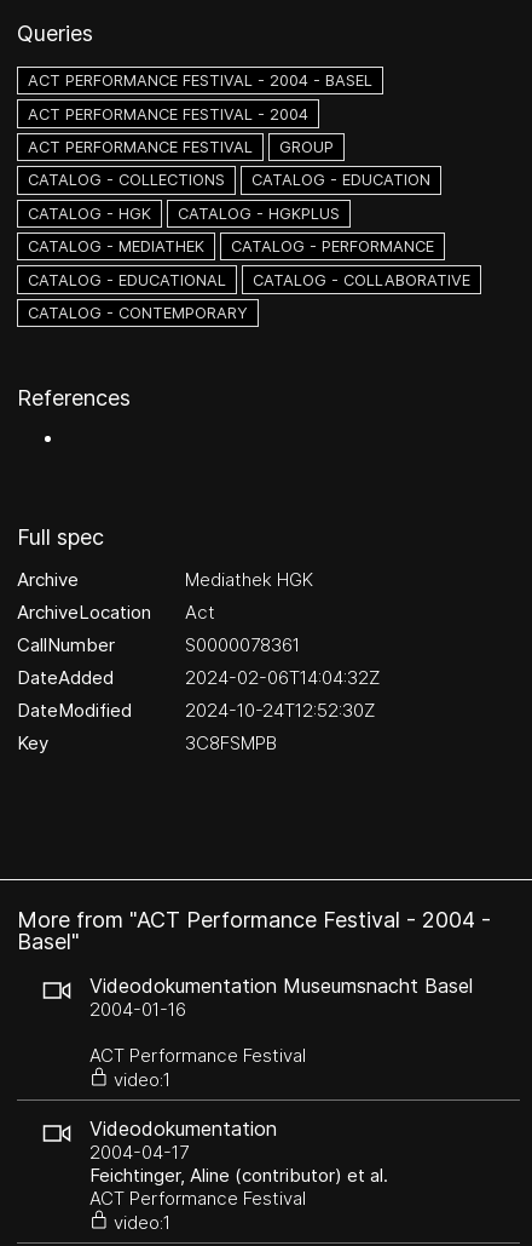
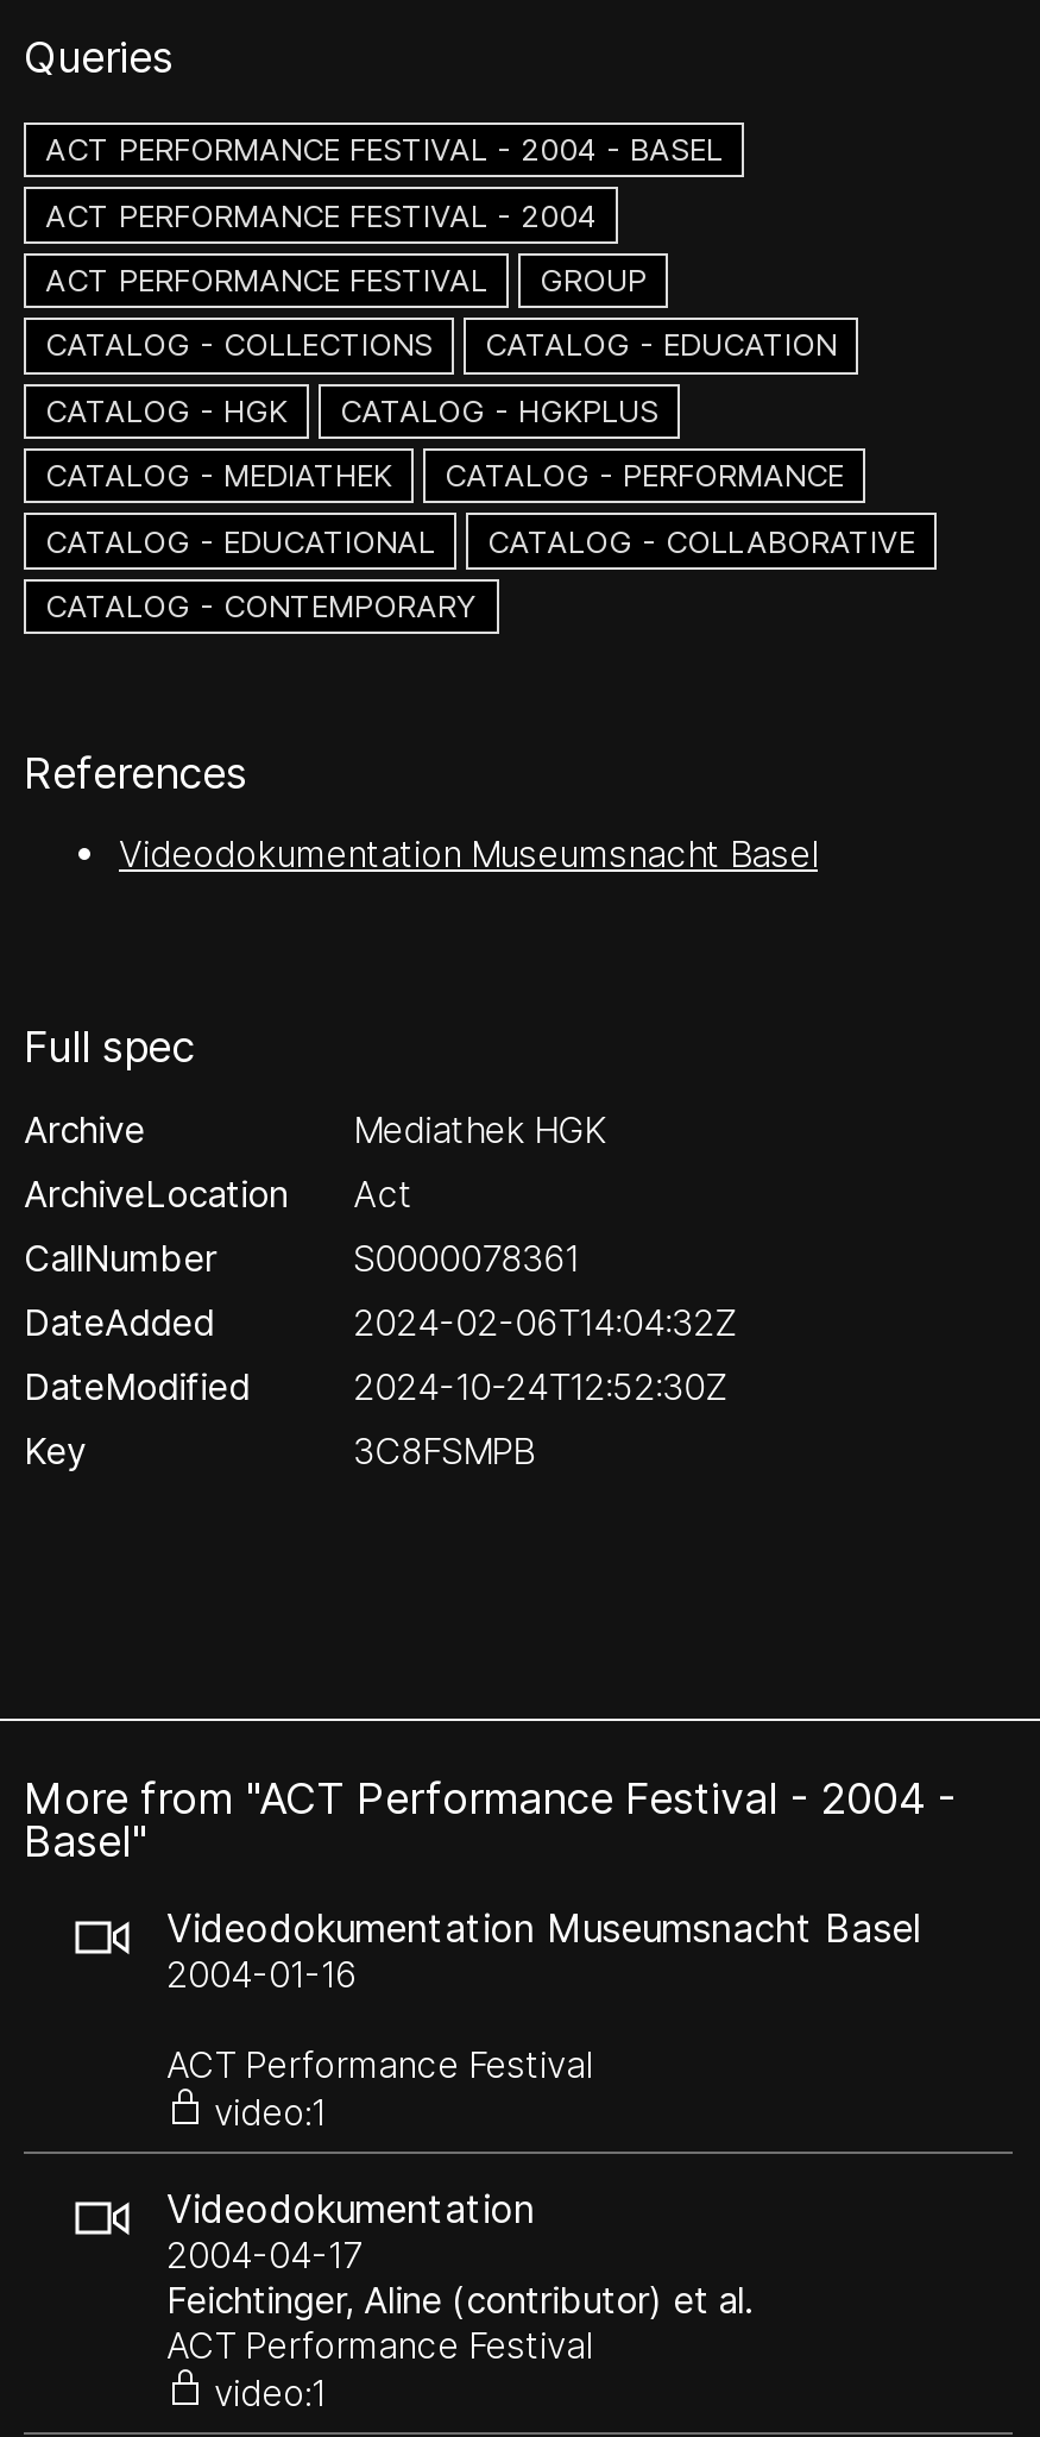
none -> [119,832,818,877] Videodokumentation Museumsnacht Basel

